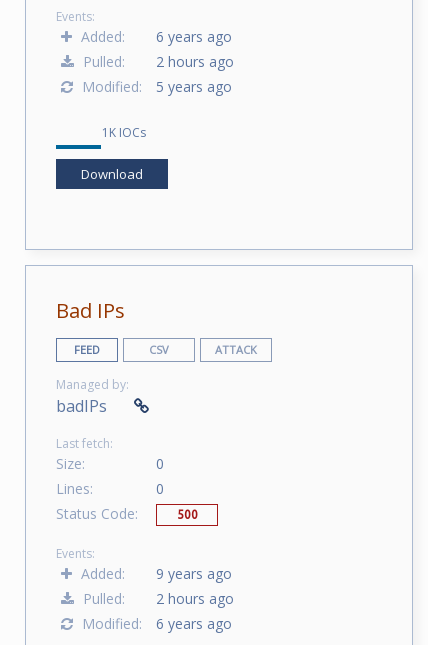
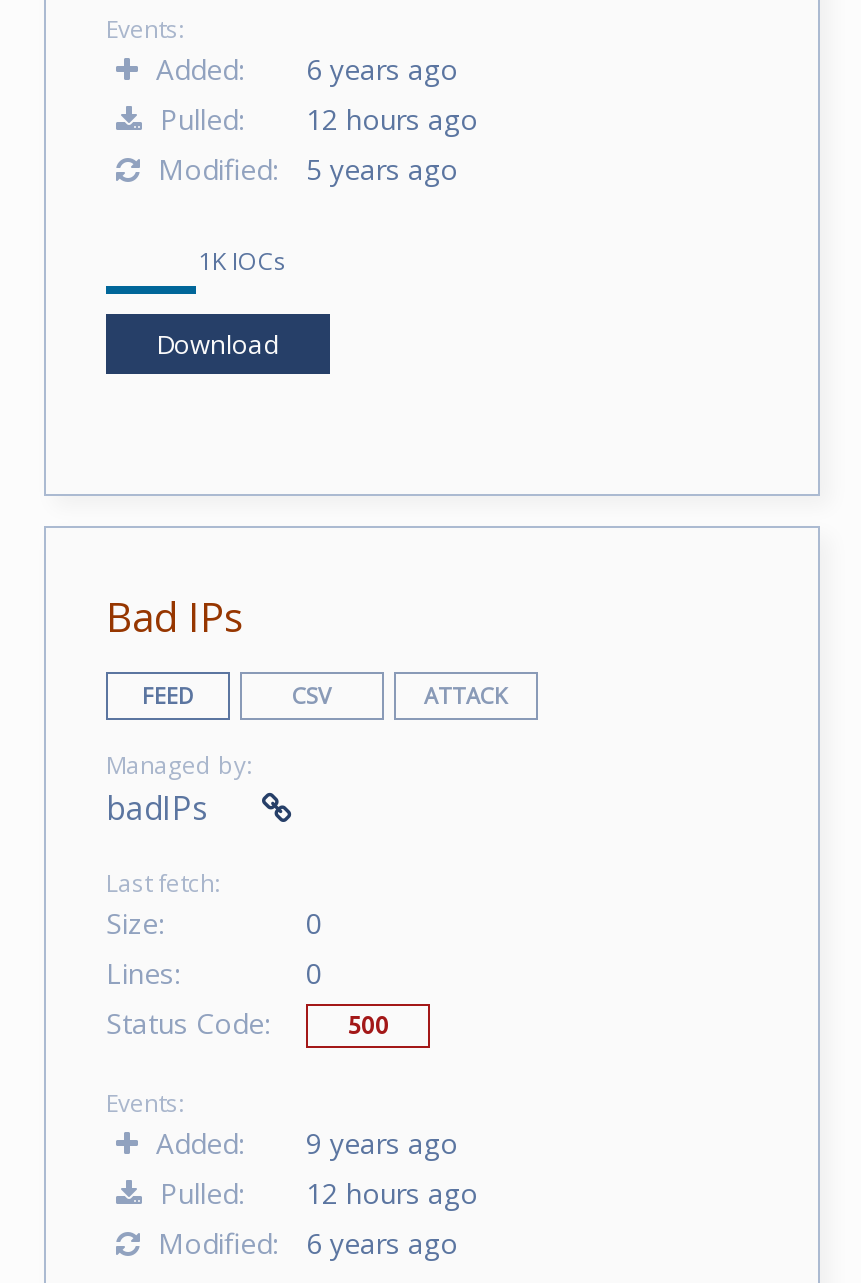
[79,52,234,71] Pulled: 2 hours ago -> [152,100,478,138] Pulled: 12 hours ago
[79,589,234,608] Pulled: 2 hours ago -> [152,1174,478,1212] Pulled: 12 hours ago

